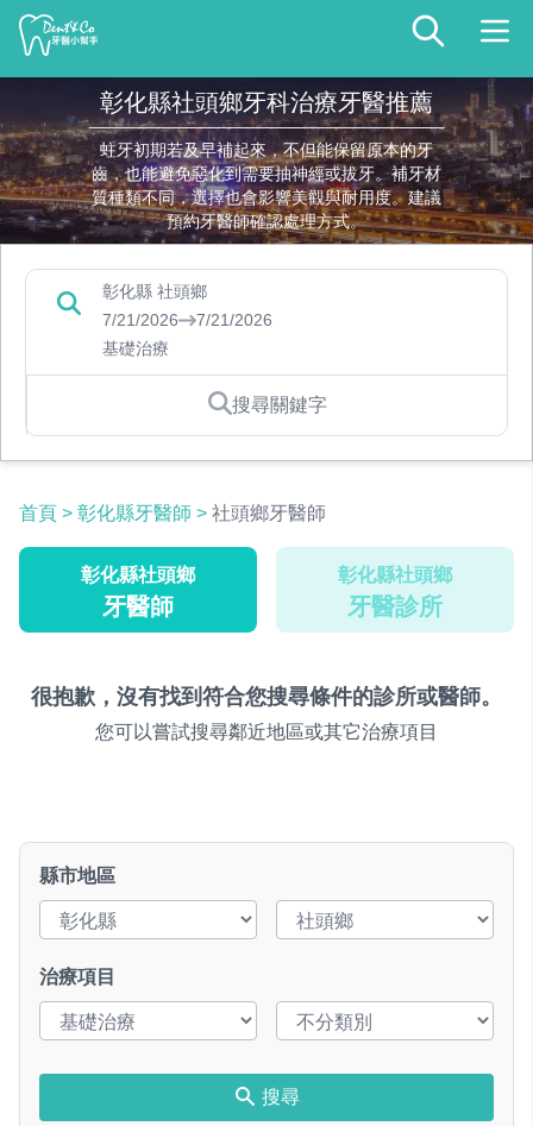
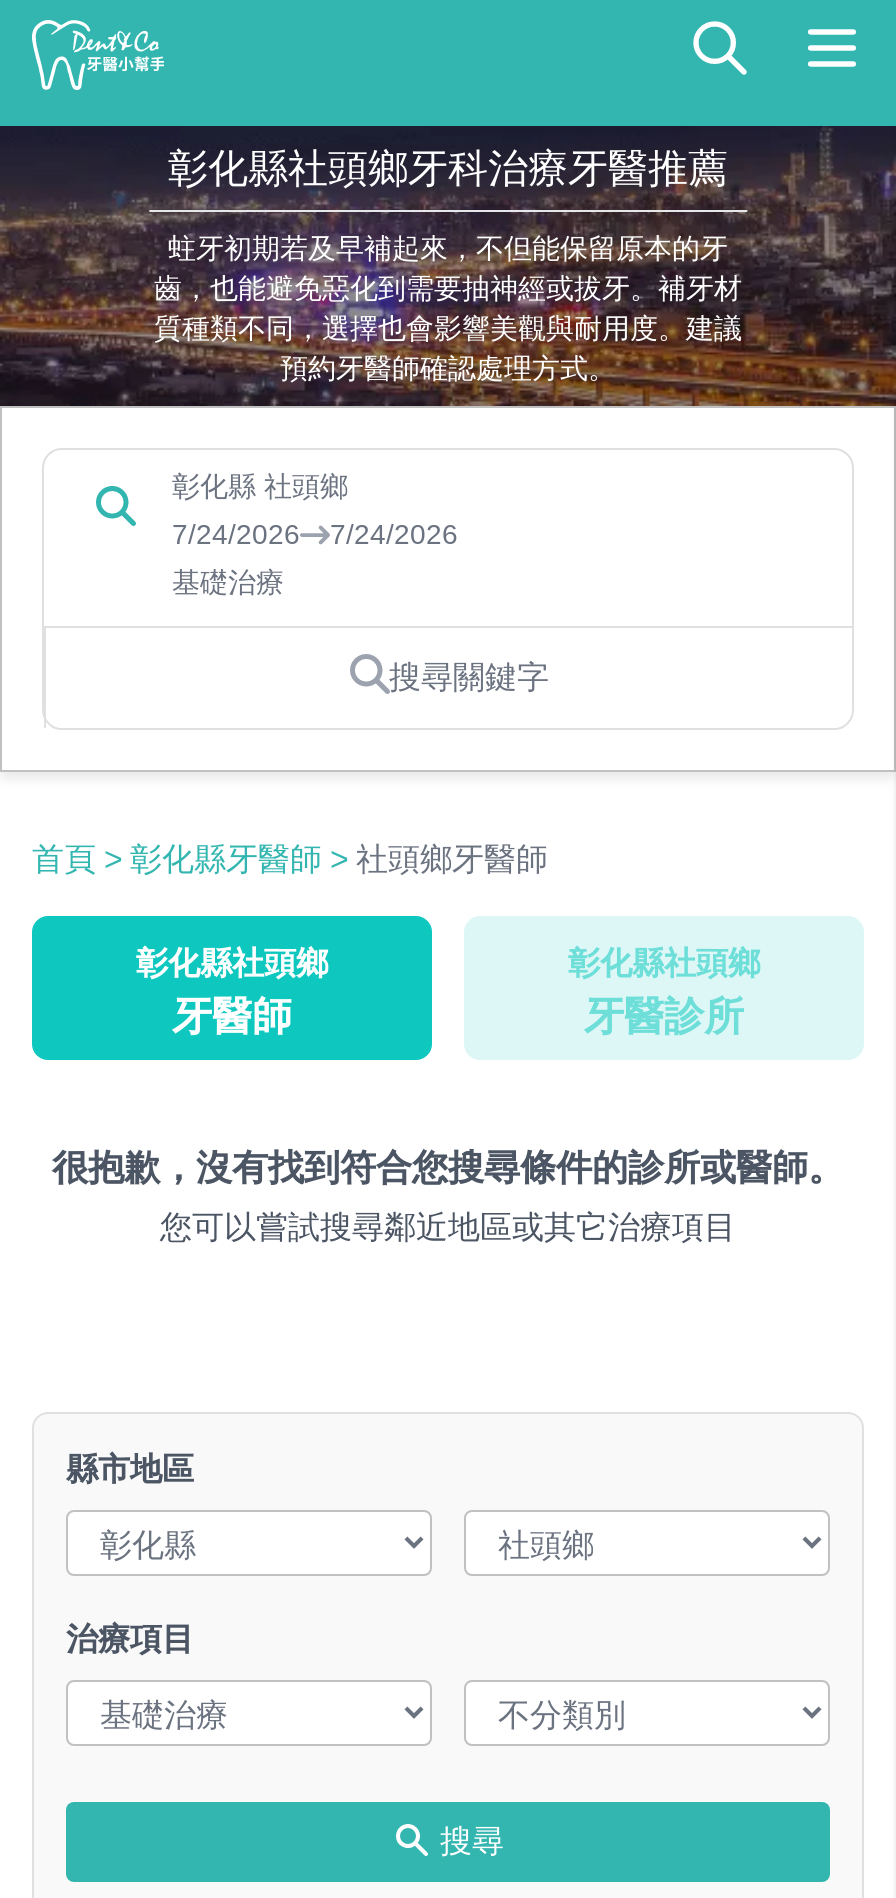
[102,310,178,329] 7/21/2026 -> [172,518,300,550] 7/24/2026
[196,310,272,329] 7/21/2026 -> [330,518,458,550] 7/24/2026

